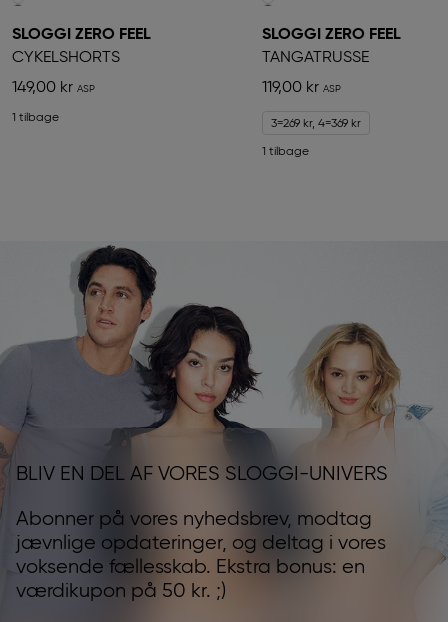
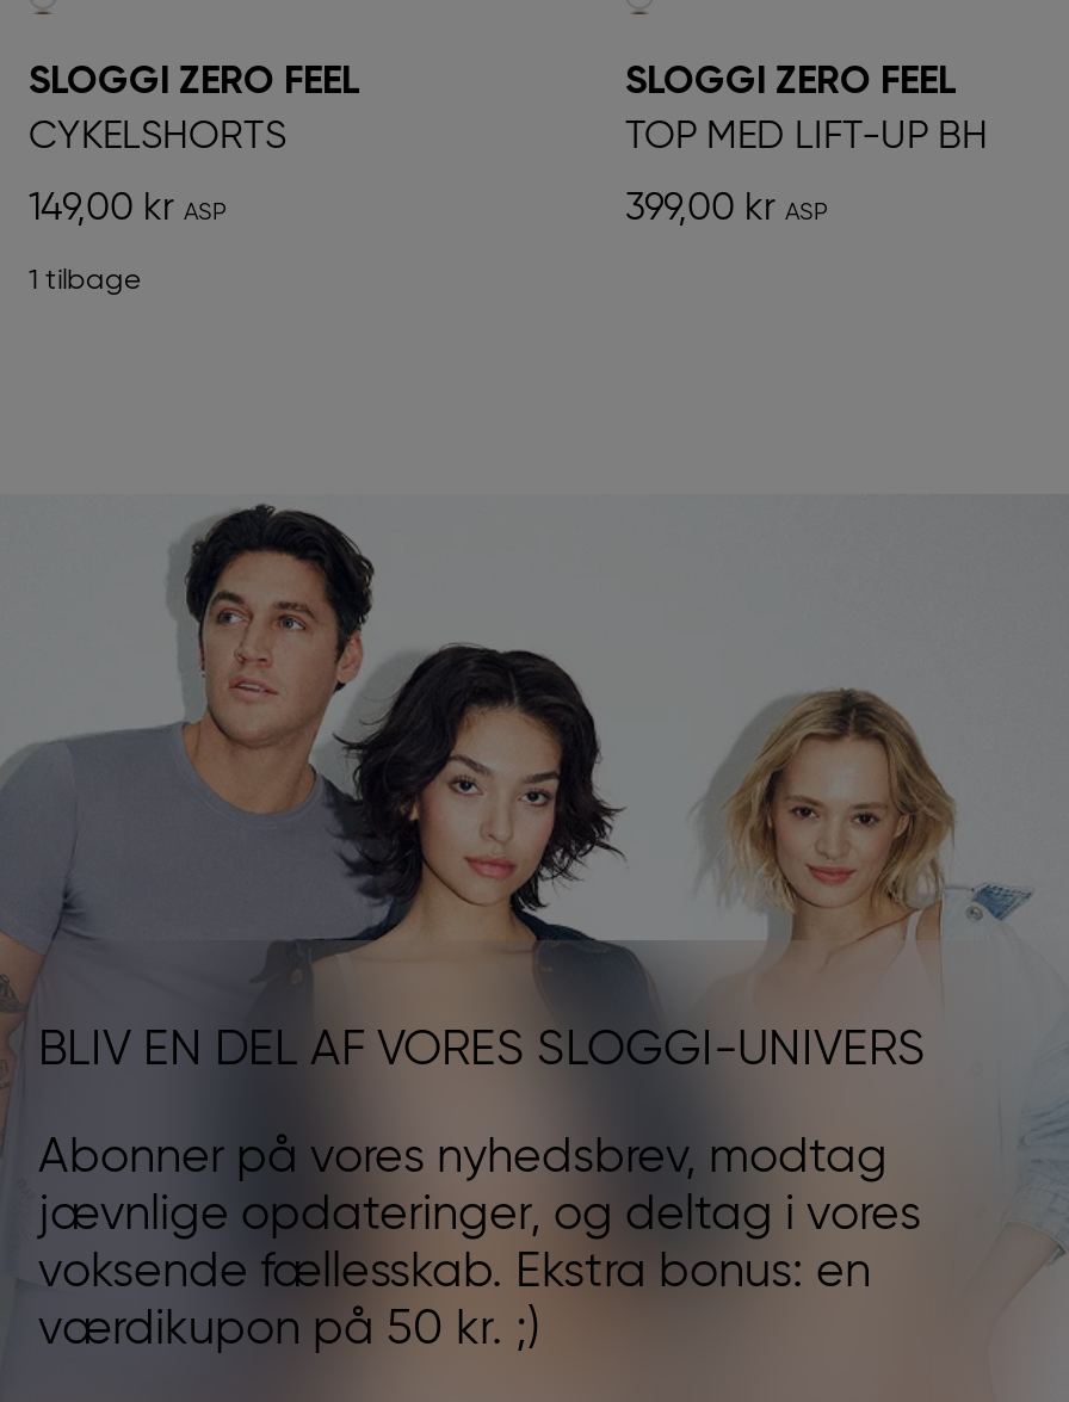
[262,50,369,158] TANGATRUSSE | 119,00 kr | 3=269 kr, 4=369 kr | 1 tilbage -> [625,119,988,228] TOP MED LIFT-UP BH | 399,00 kr

